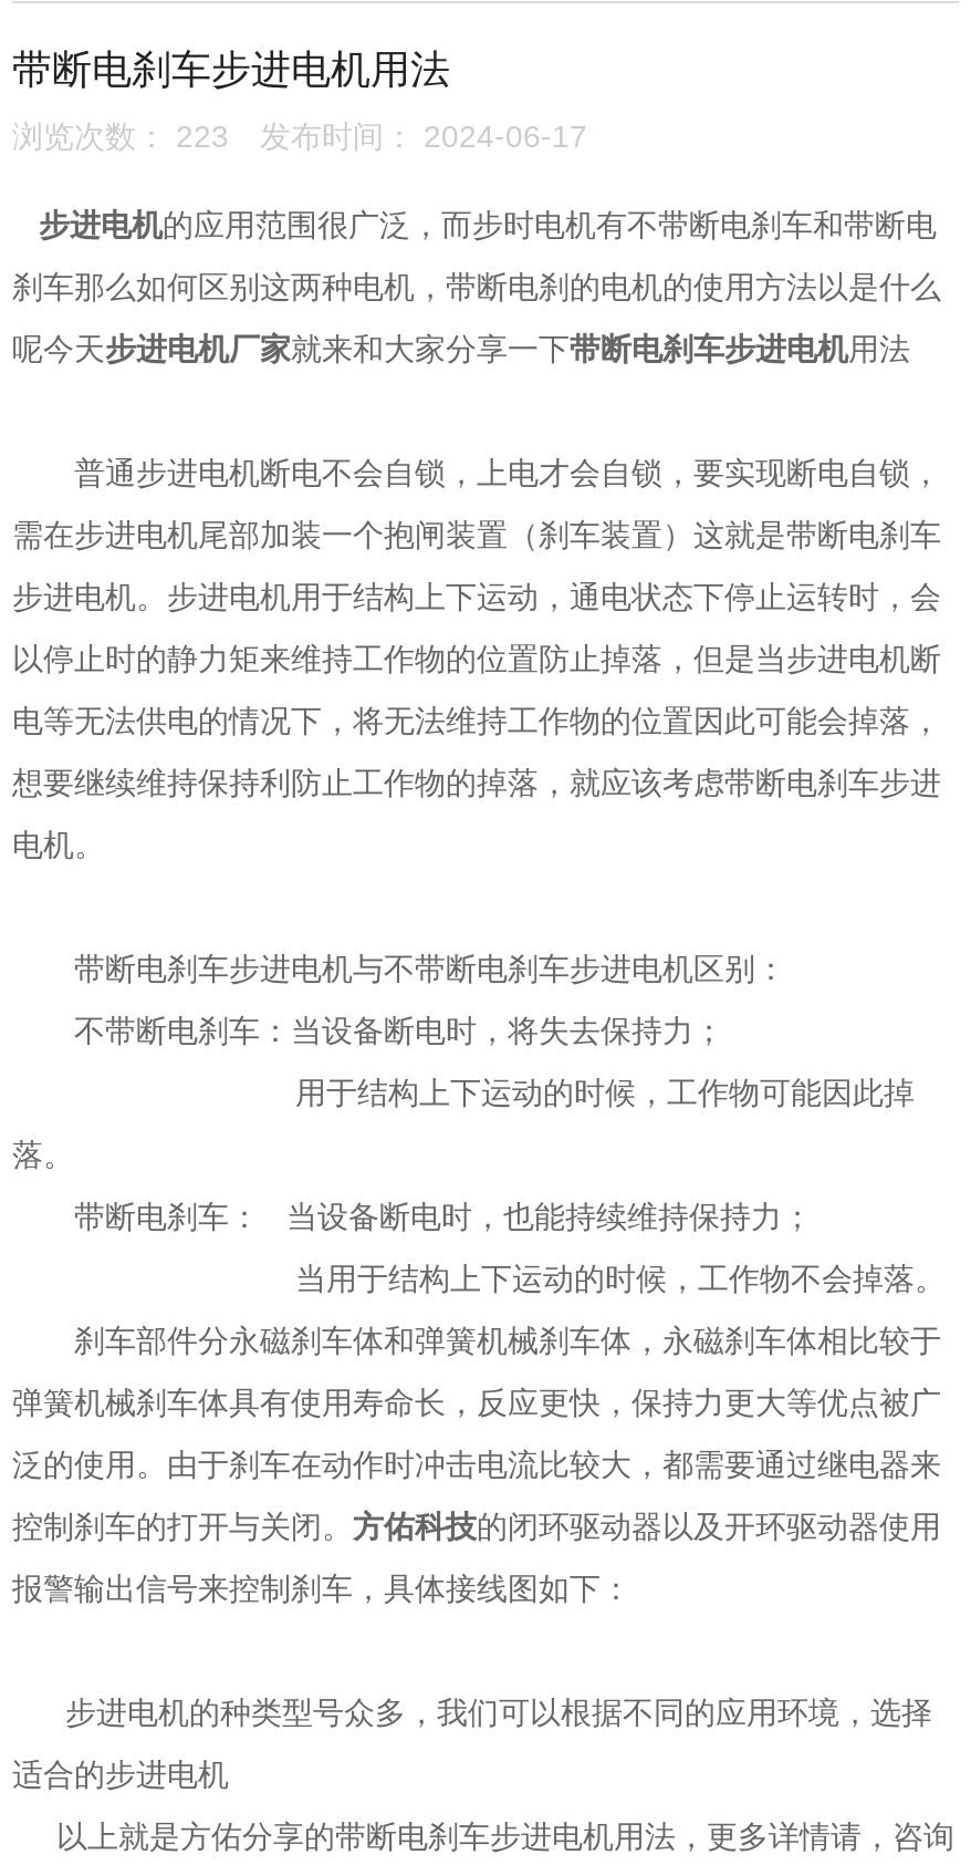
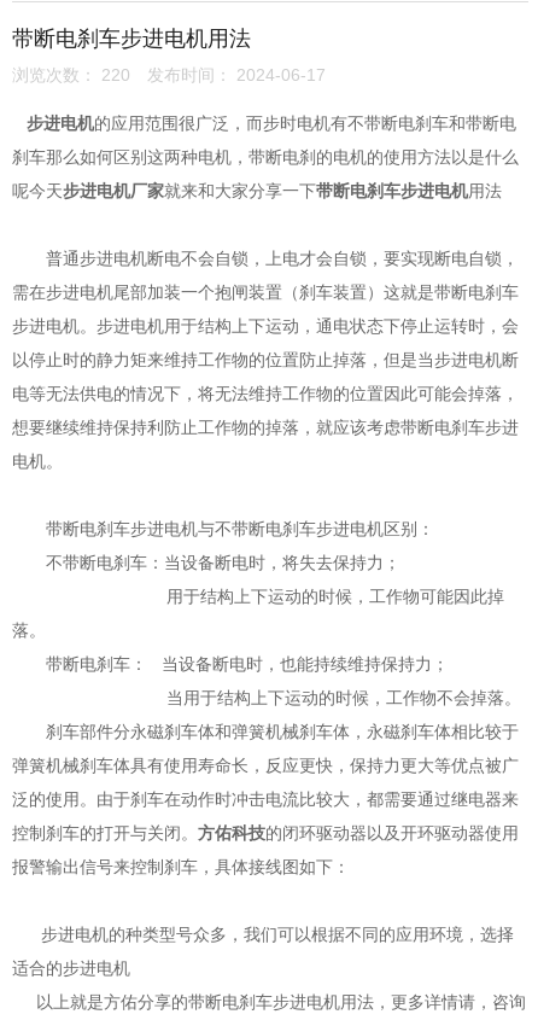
[12,118,587,154] 浏览次数：223 发布时间： 2024-06-17 -> [12,65,326,84] 浏览次数：220 发布时间： 2024-06-17

